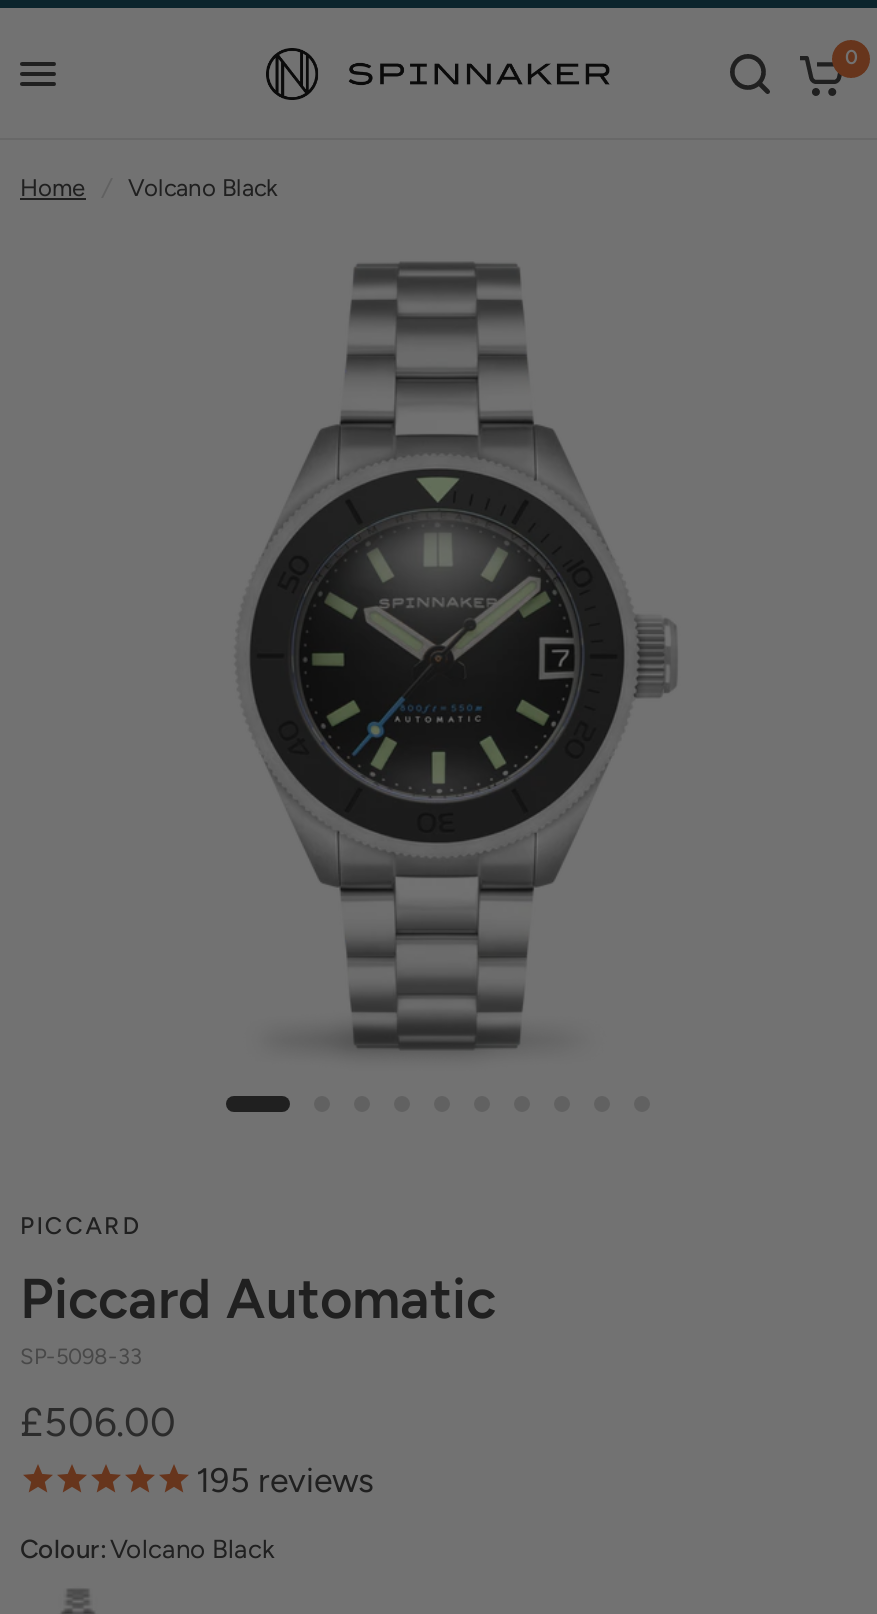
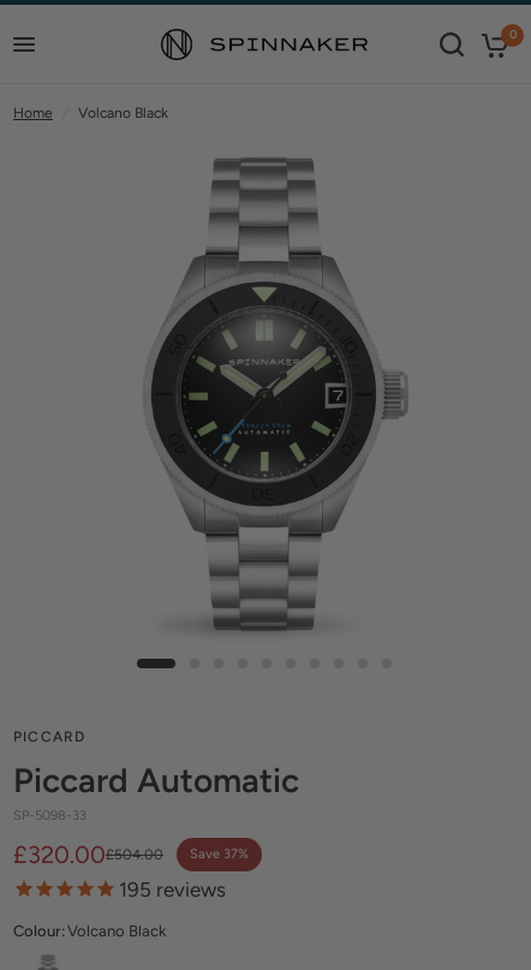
[20,1398,176,1446] £506.00 -> [13,840,249,869] £320.00£504.00 | Save 37%

